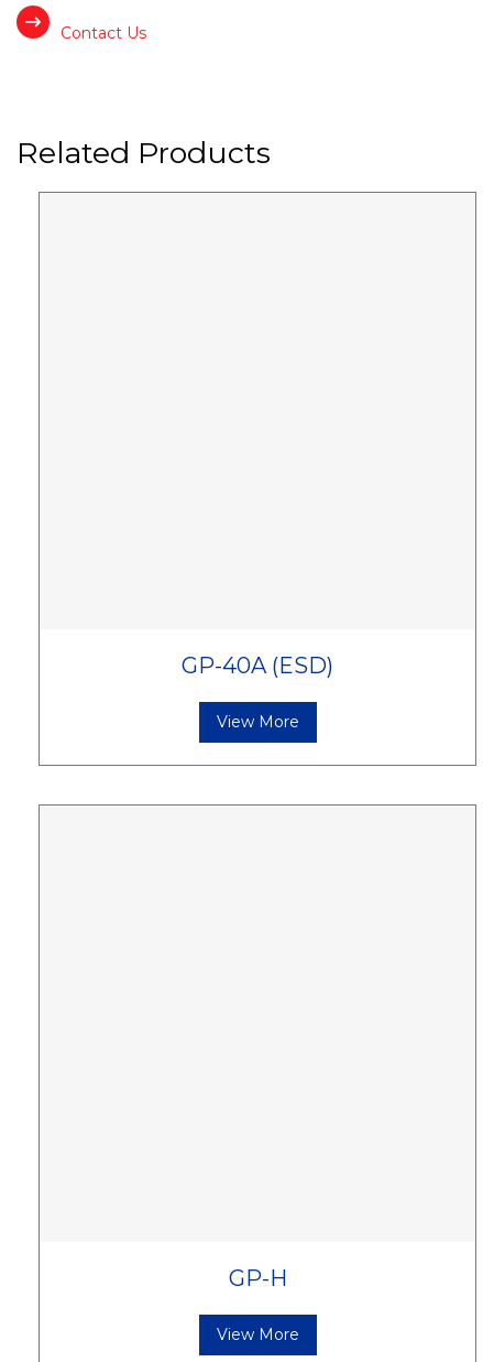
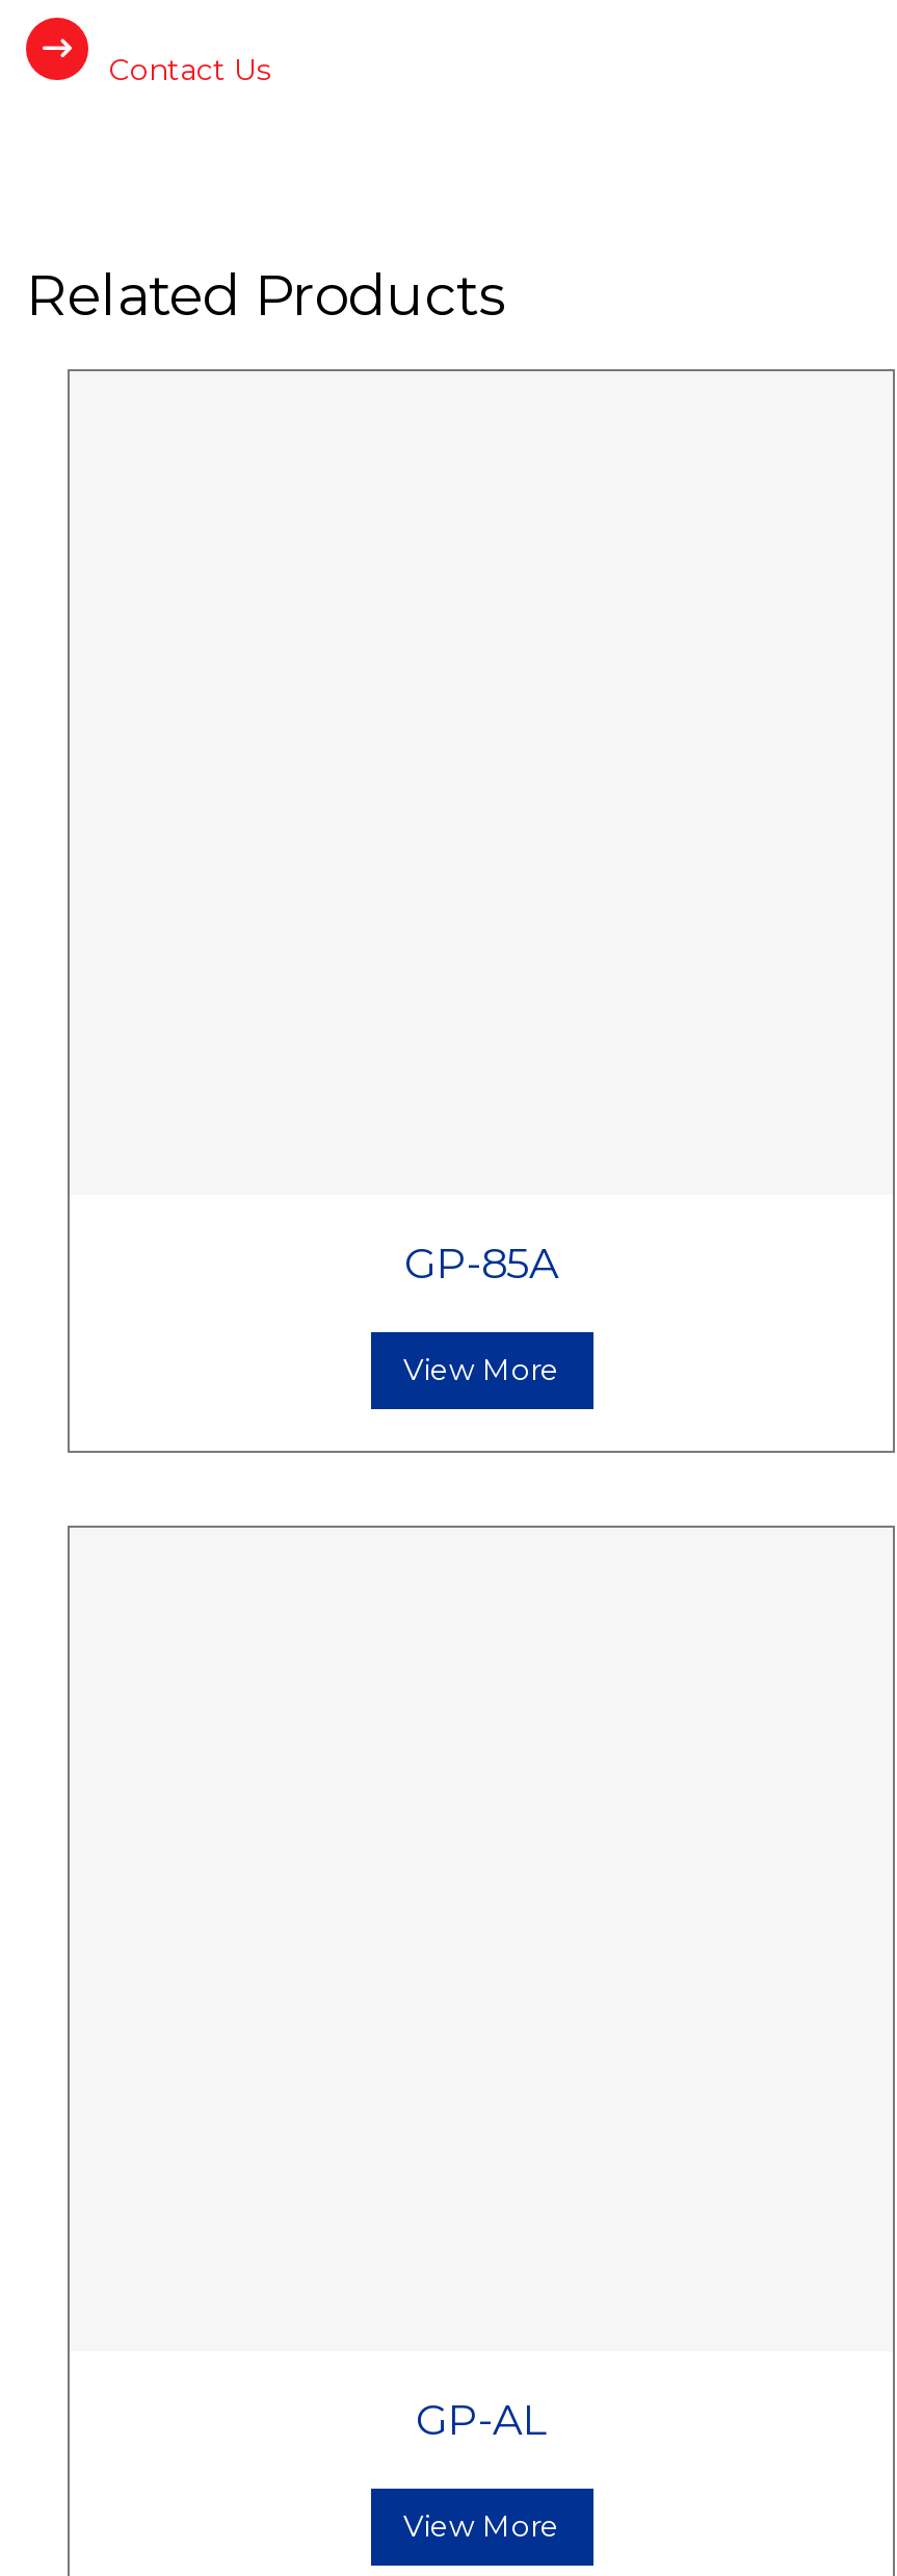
[182,652,333,678] GP-40A (ESD) -> [404,1238,558,1288] GP-85A
[228,1265,287,1291] GP-H -> [416,2394,547,2444] GP-AL

